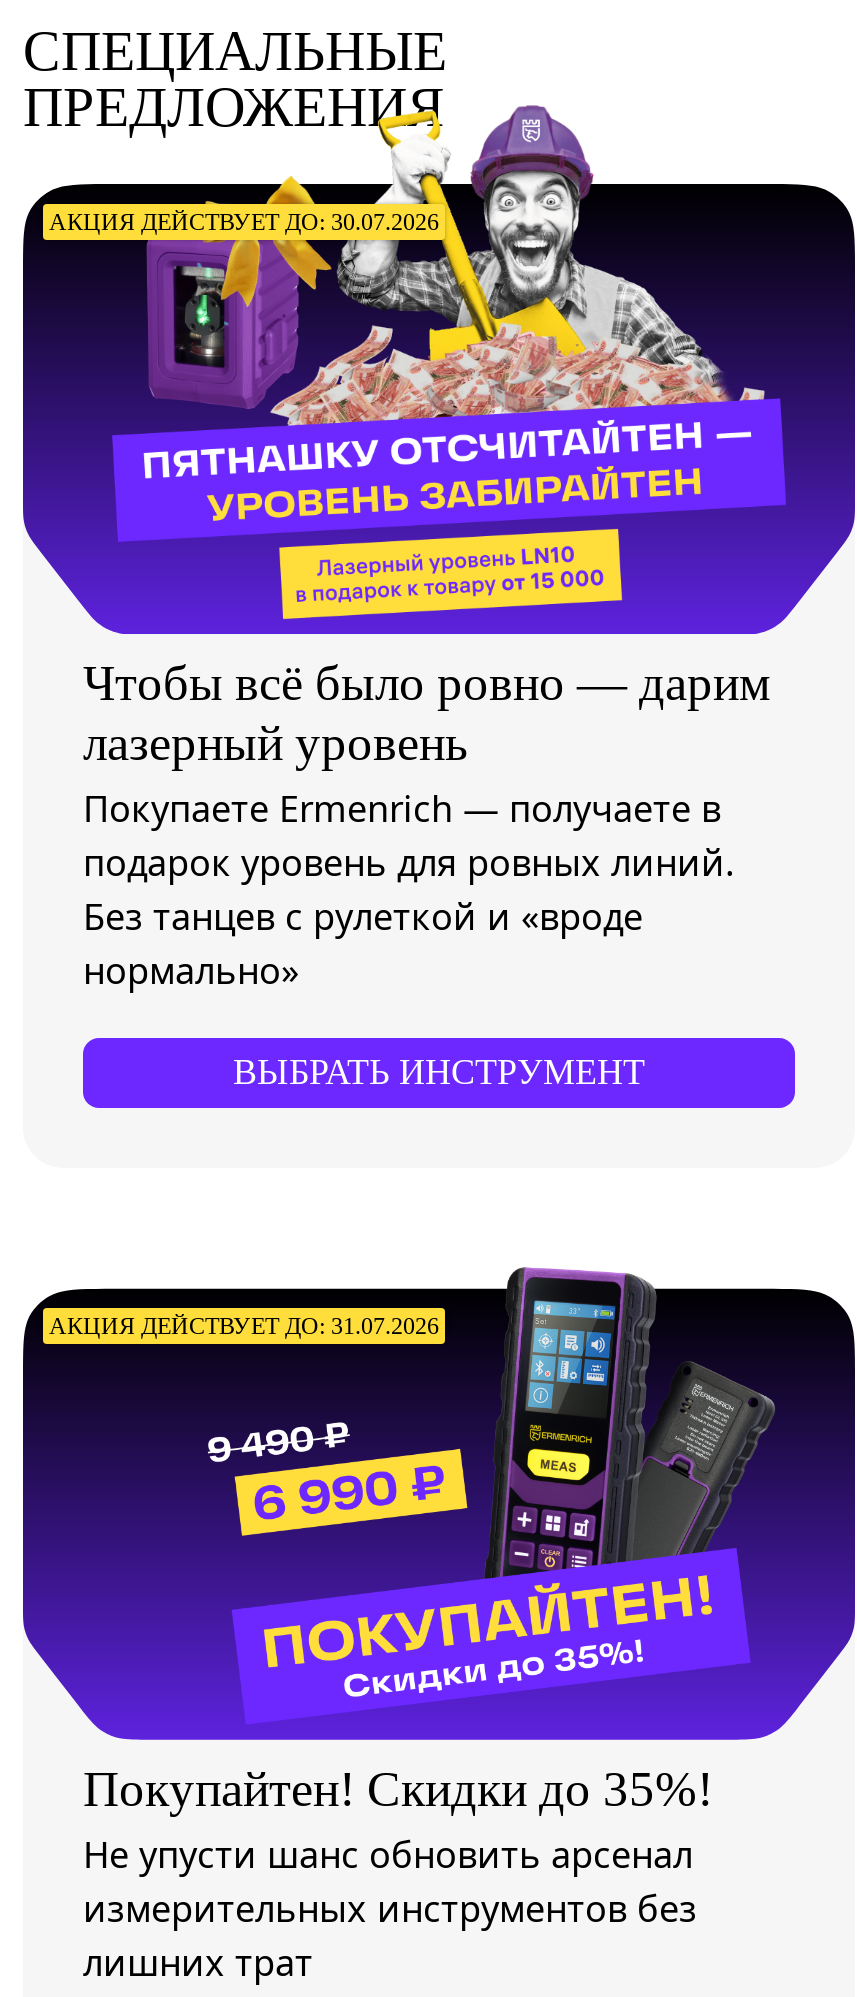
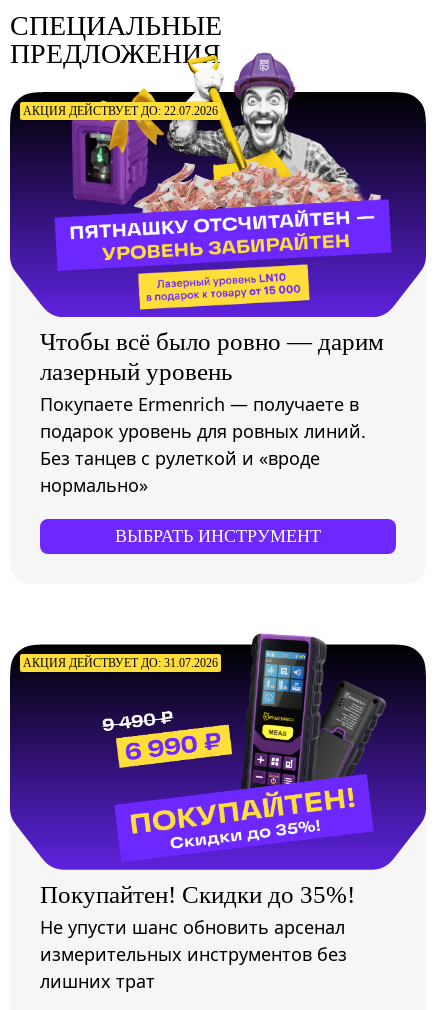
[49,208,439,236] АКЦИЯ ДЕЙСТВУЕТ ДО: 30.07.2026 -> [23,104,218,118] АКЦИЯ ДЕЙСТВУЕТ ДО: 22.07.2026

